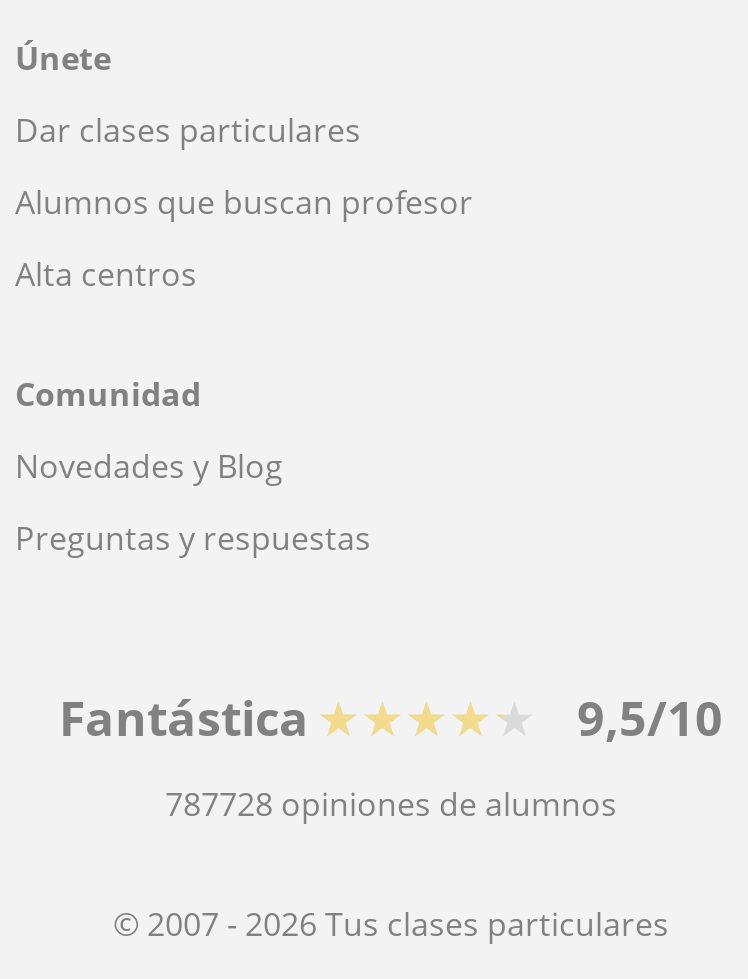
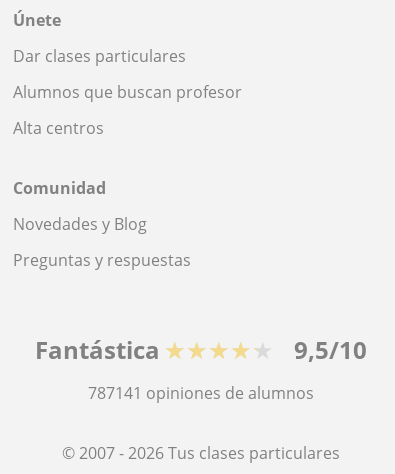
[165,782,617,826] 787728 opiniones de alumnos -> [88,382,314,404] 787141 opiniones de alumnos

